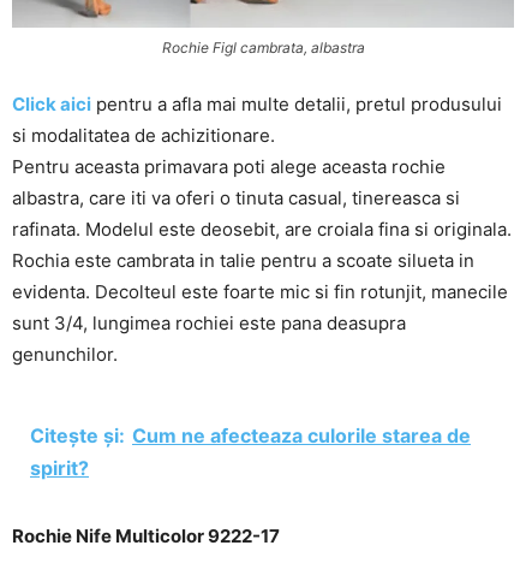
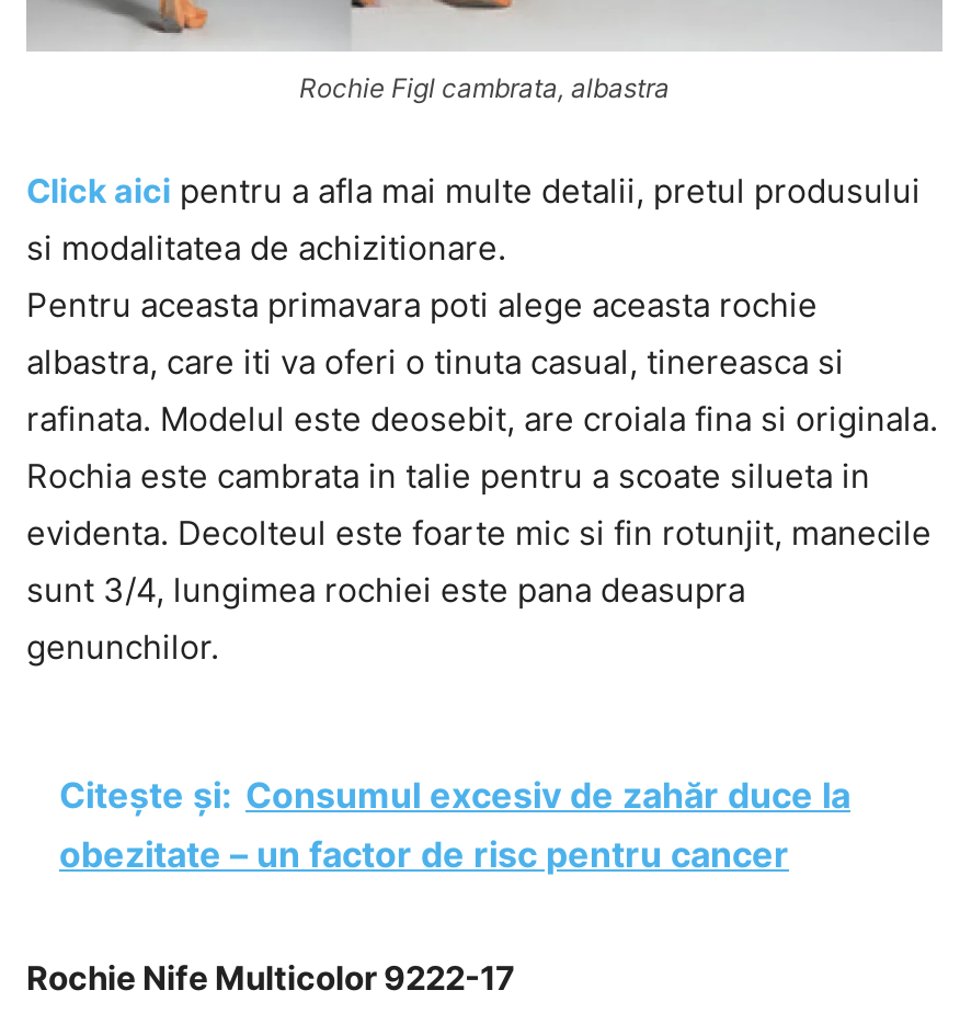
[30,424,471,480] Citește și: Cum ne afecteaza culorile starea de | spirit? -> [59,772,850,875] Citește și: Consumul excesiv de zahăr duce la | obezitate – un factor de risc pentru cancer

